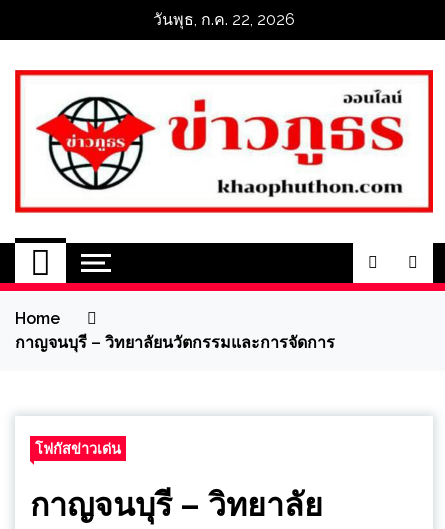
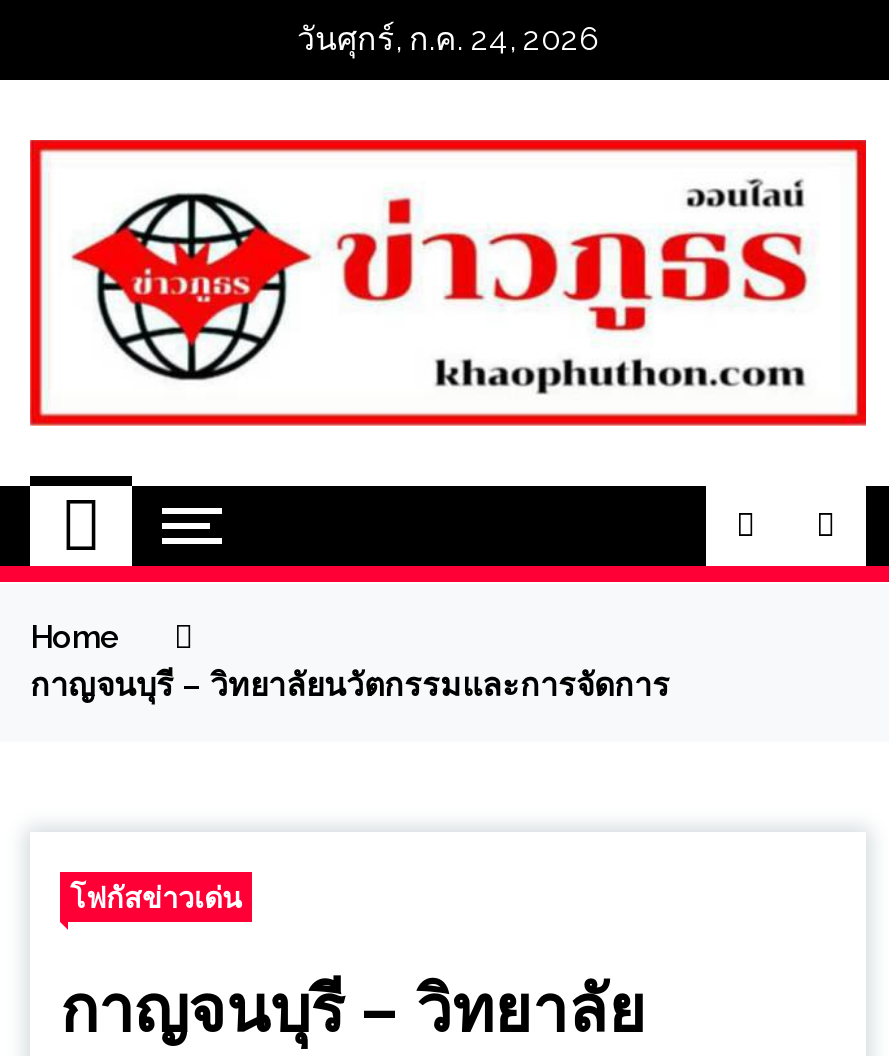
[153,10,295,29] วันพุธ, ก.ค. 22, 2026 -> [297,20,599,58] วันศุกร์, ก.ค. 24, 2026

